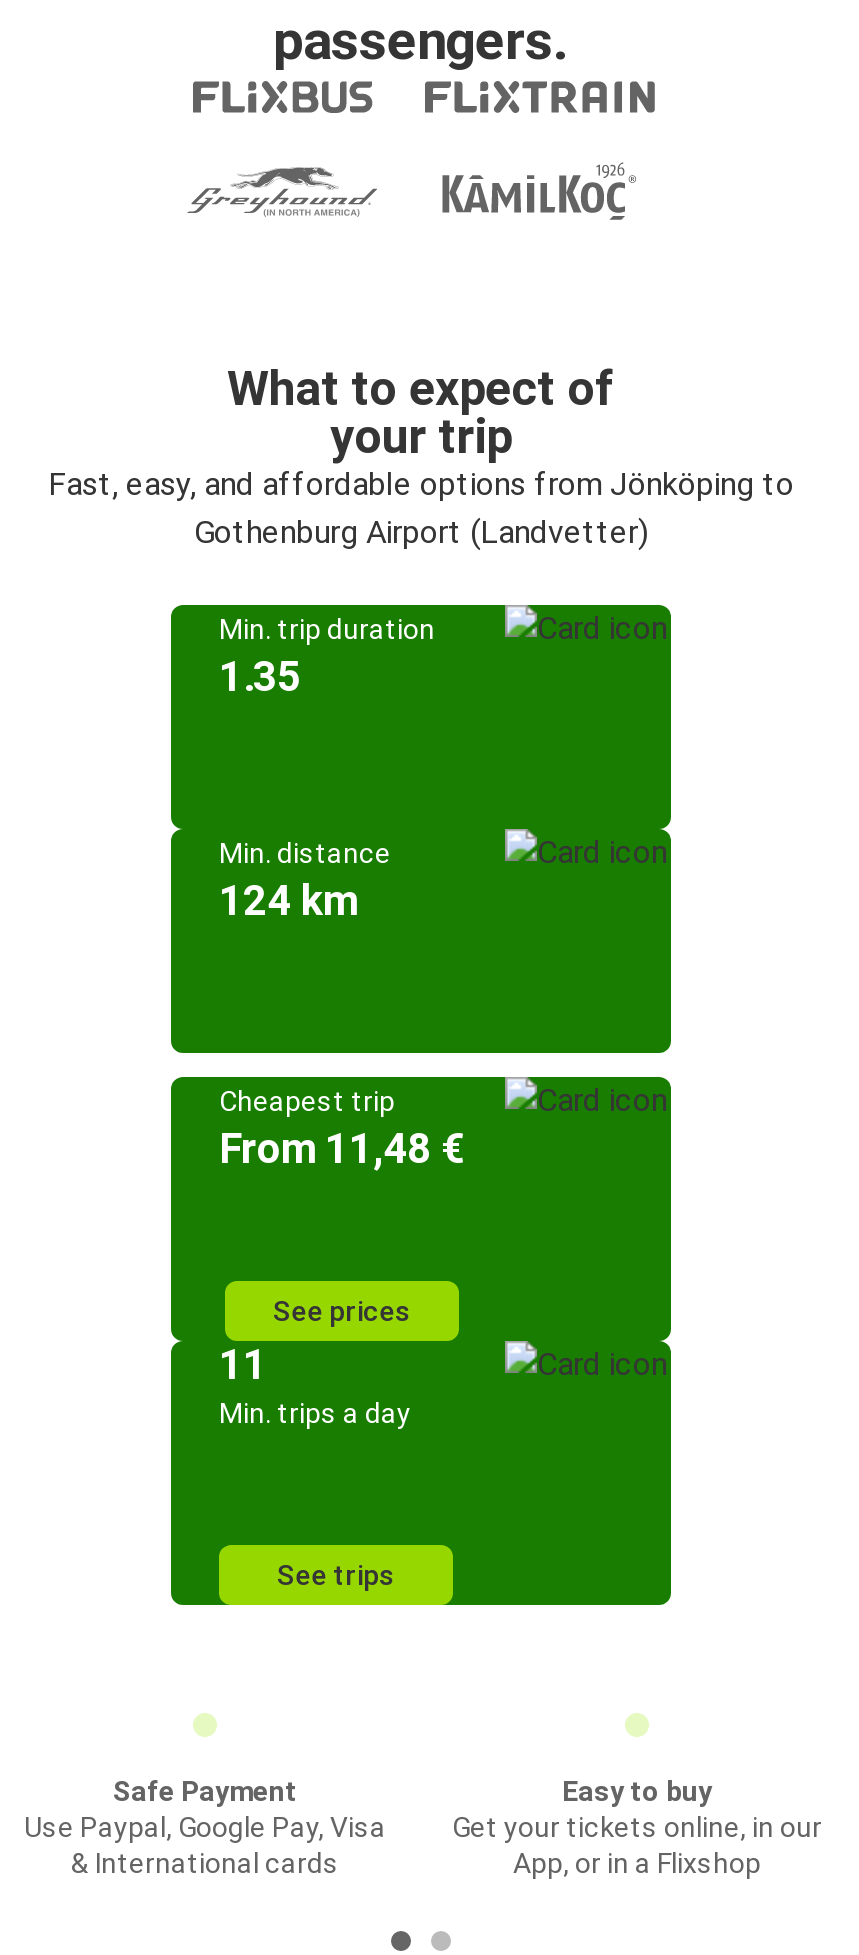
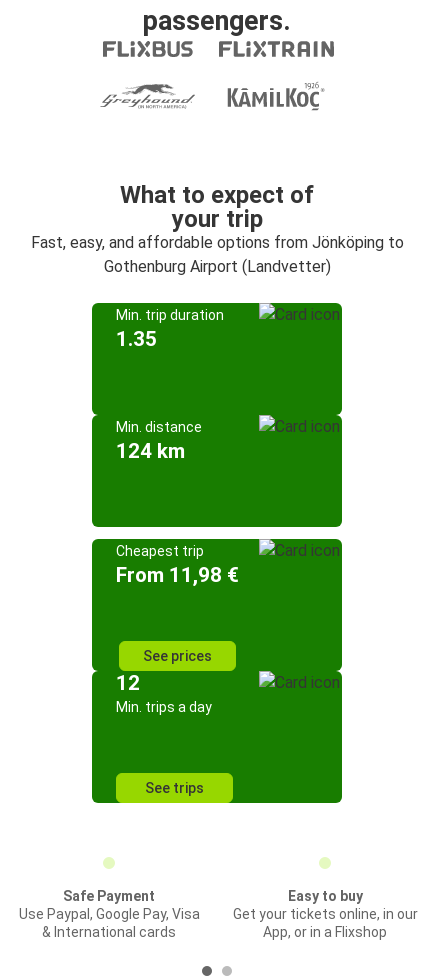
[219,1125,465,1173] From 11,48 € -> [116,563,239,587] From 11,98 €
[219,1341,267,1389] 11 -> [116,671,140,695] 12

